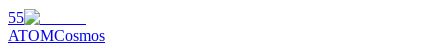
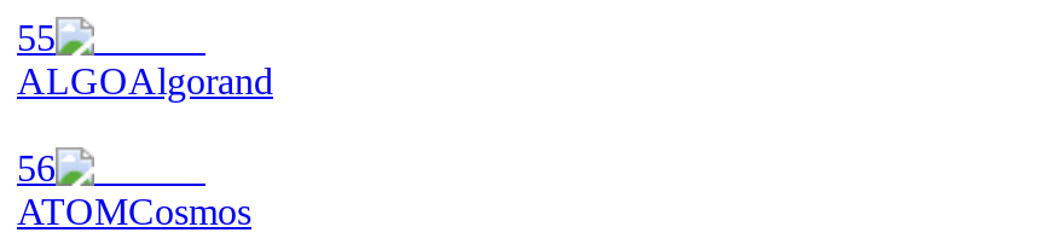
none -> [17,62,273,190] ALGOAlgorand | 56

